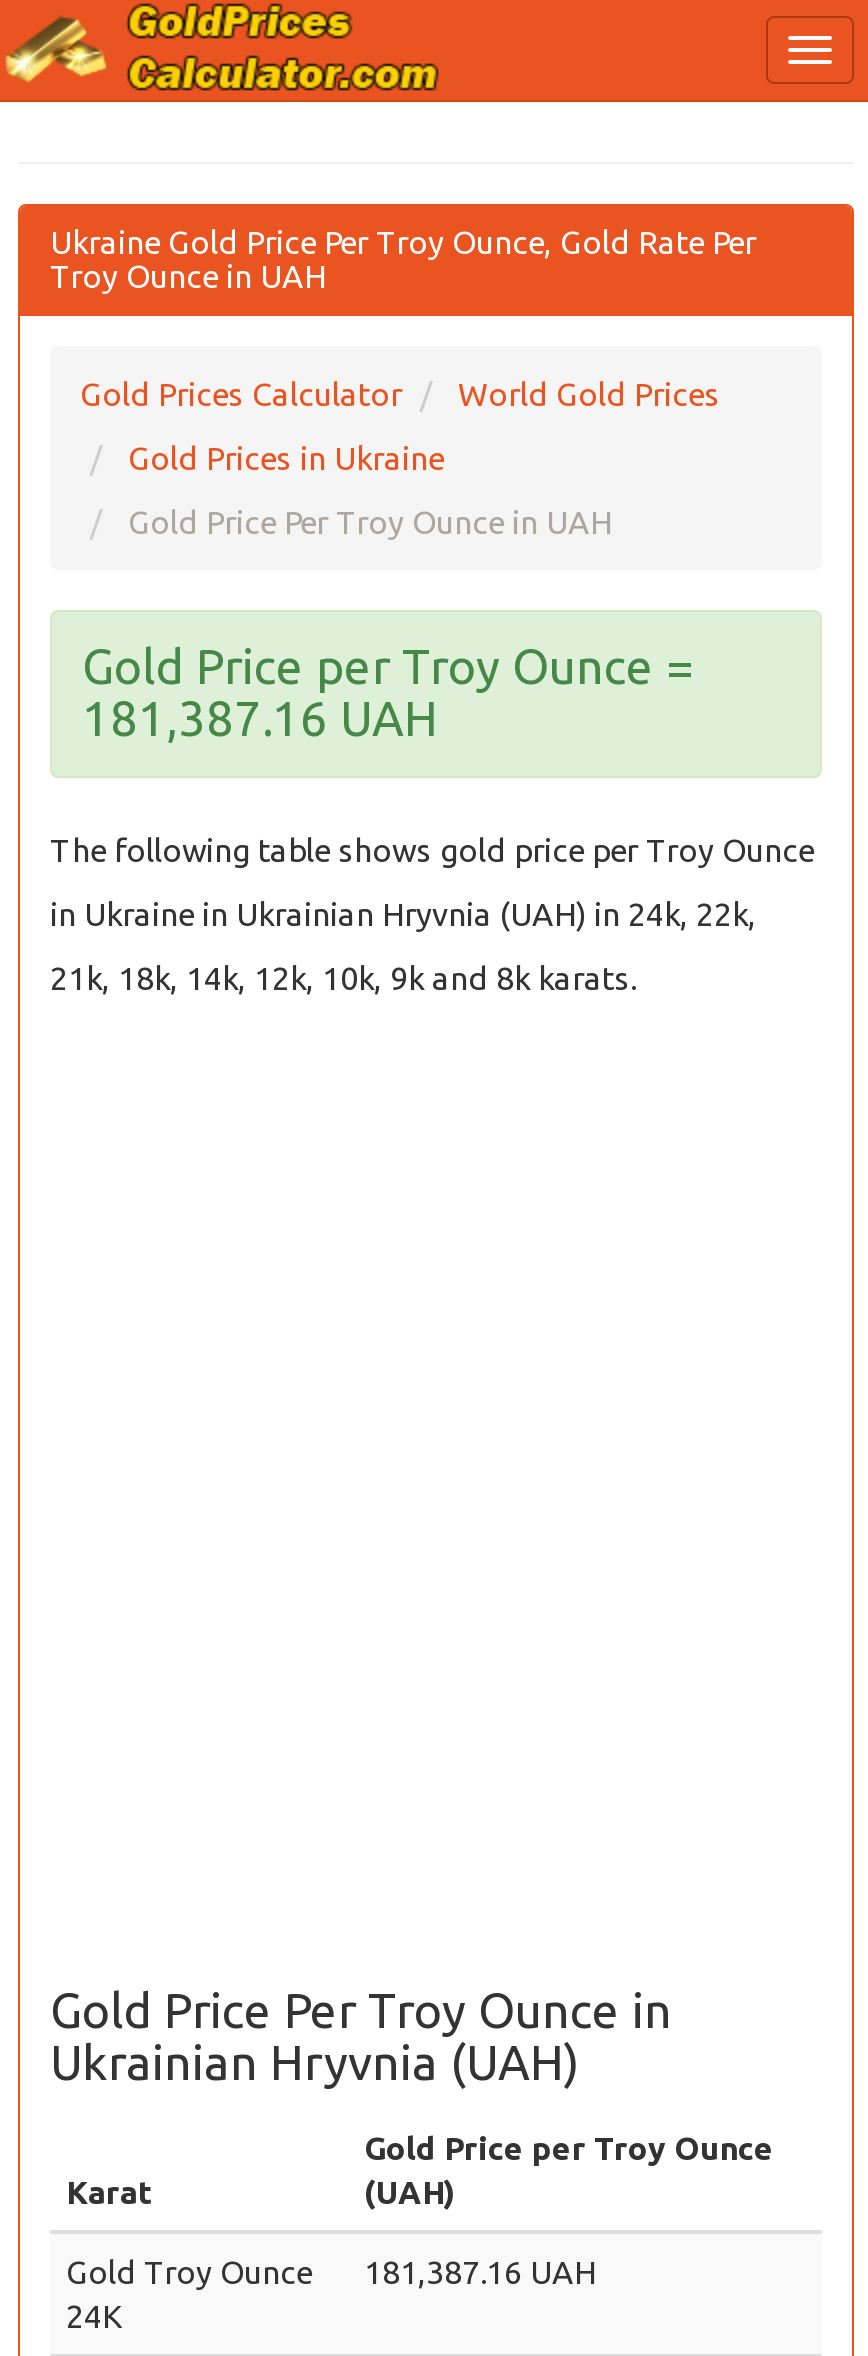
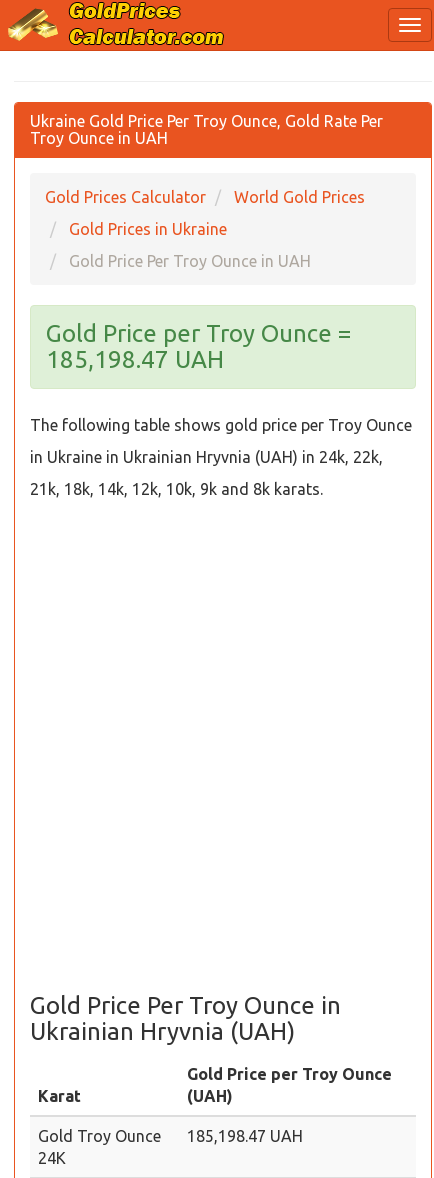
[82,692,438,746] 181,387.16 UAH -> [46,346,224,373] 185,198.47 UAH
[66,2254,596,2290] Gold Troy Ounce 181,387.16 UAH -> [38,1127,303,1145] Gold Troy Ounce 185,198.47 UAH

